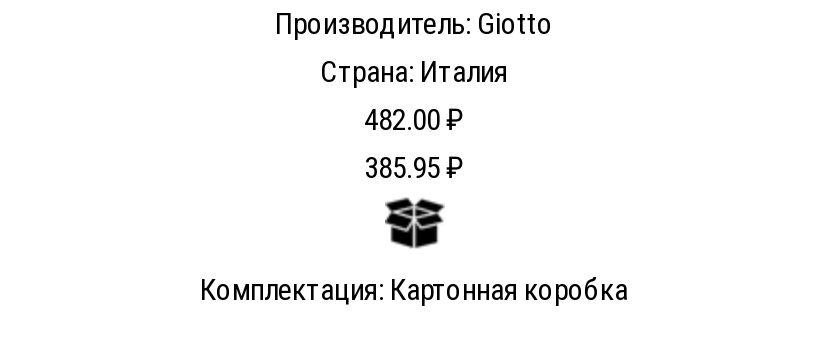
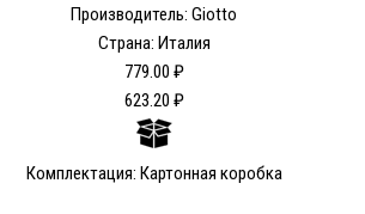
[364,102,464,138] 482.00 ₽ -> [124,61,184,83] 779.00 ₽
[364,150,464,186] 385.95 ₽ -> [124,90,184,111] 623.20 ₽

